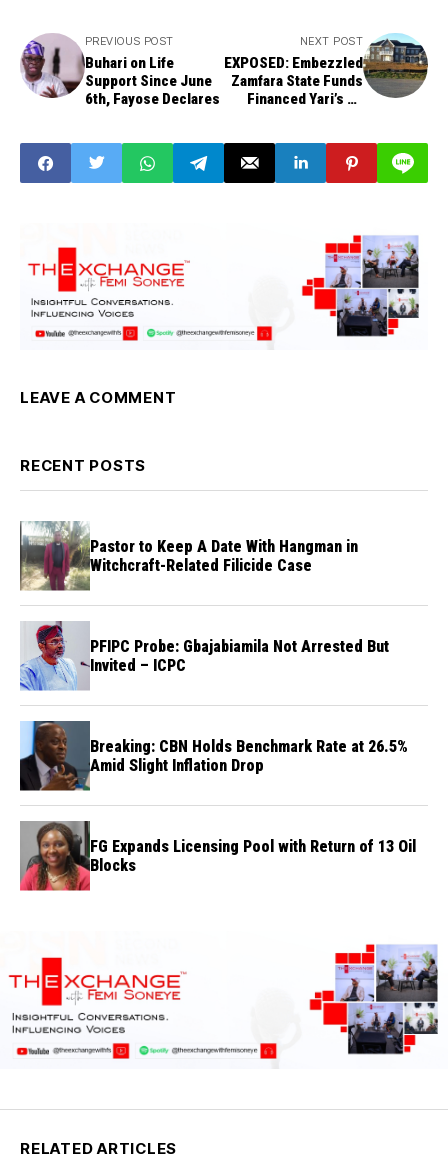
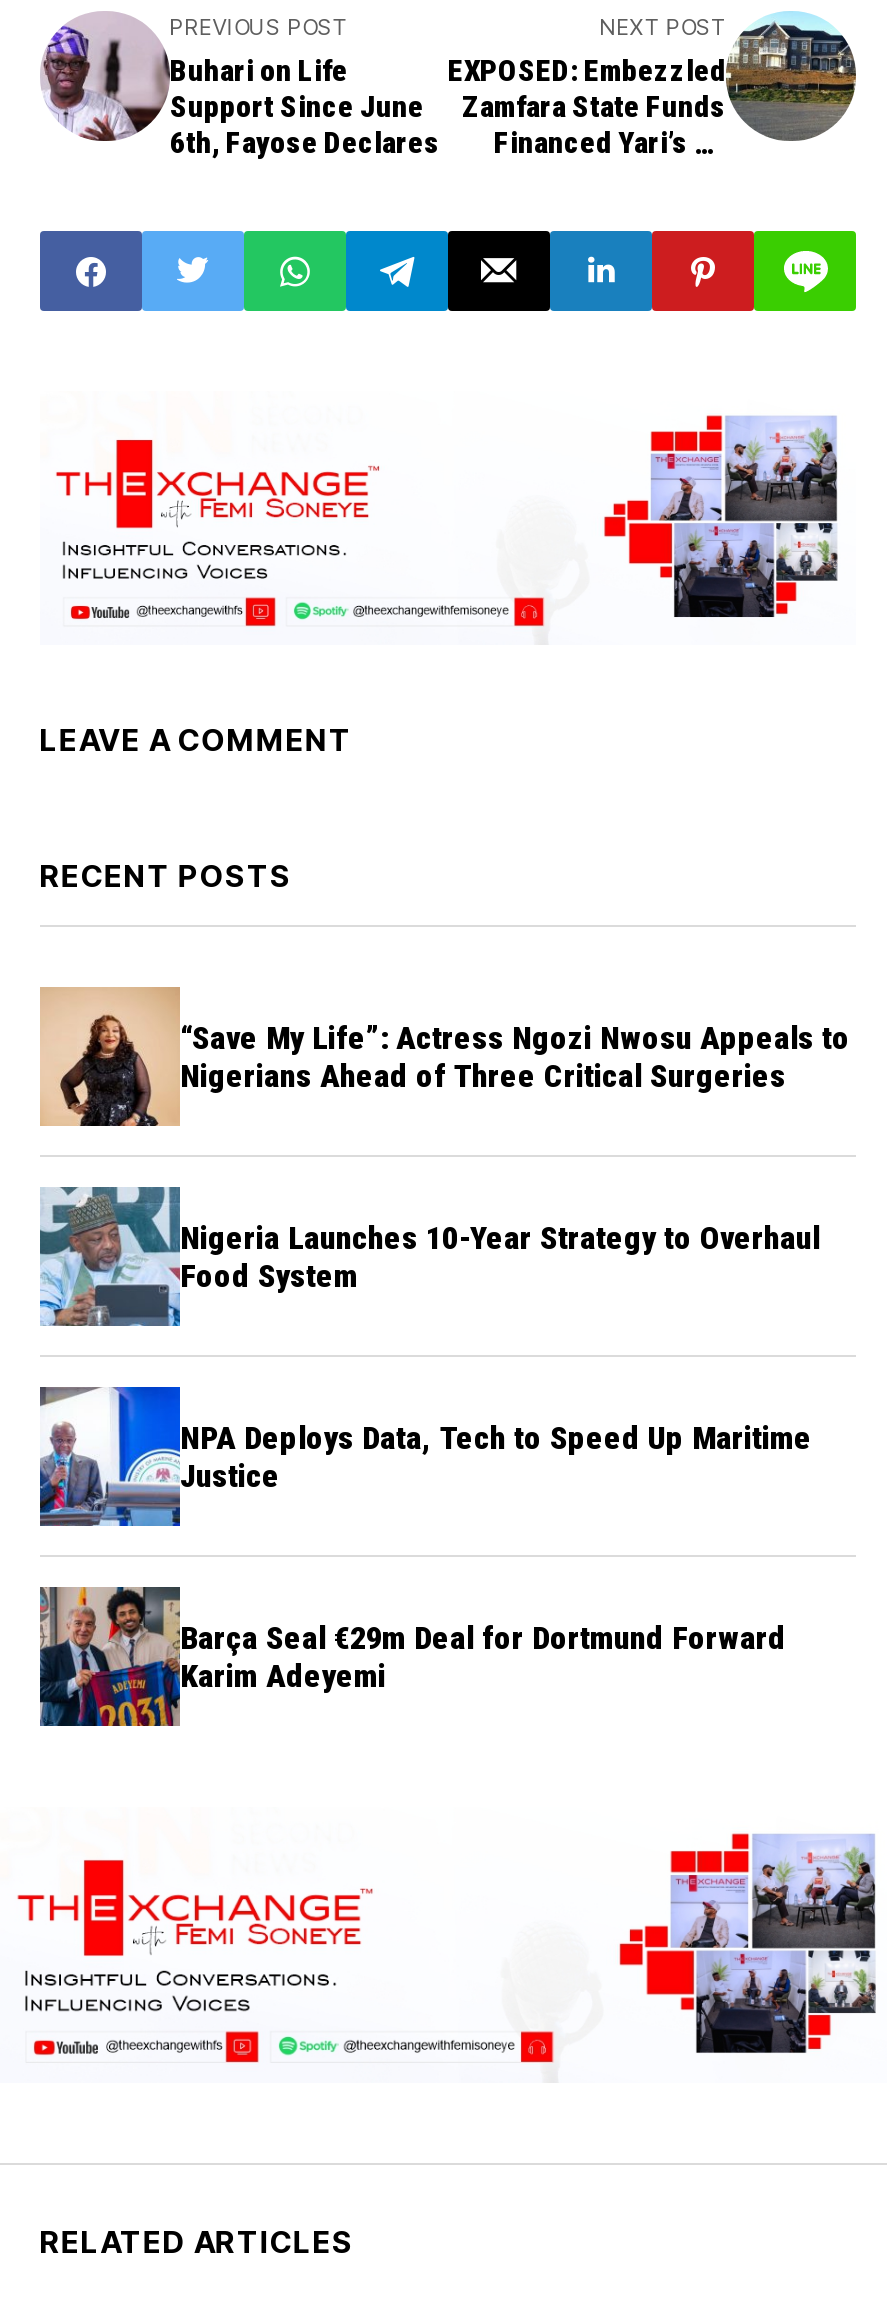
[19,521,358,591] [image] | Pastor to Keep A Date With Hangman in | Witchcraft-Related Filicide Case -> [40,985,850,1127] [image] | “Save My Life”: Actress Ngozi Nwosu Appeals to | Nigerians Ahead of Three Critical Surgeries
[20,621,389,691] [image] | PFIPC Probe: Gbajabiamila Not Arrested But | Invited – ICPC -> [38,1187,820,1327] [image] | Nigeria Launches 10-Year Strategy to Overhaul | Food System
[19,720,408,792] [image] | Breaking: CBN Holds Benchmark Rate at 26.5% | Amid Slight Inflation Drop -> [38,1385,812,1529] [image] | NPA Deploys Data, Tech to Speed Up Maritime | Justice
[19,821,416,891] [image] | FG Expands Licensing Pool with Return of 13 Oil | Blocks -> [38,1587,786,1729] [image] | Barça Seal €29m Deal for Dortmund Forward | Karim Adeyemi

